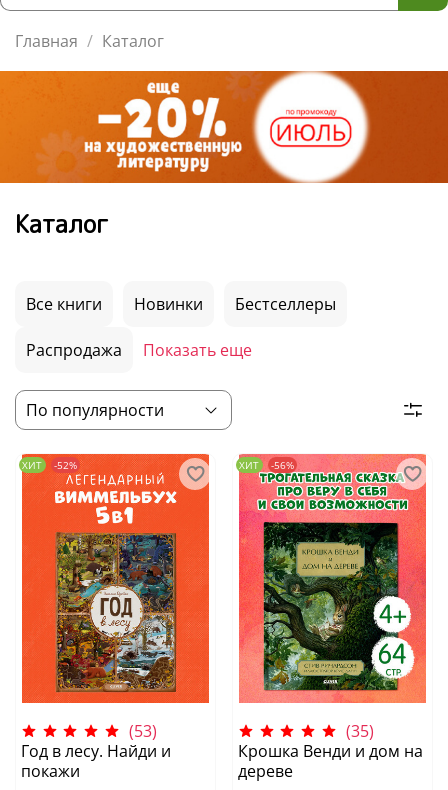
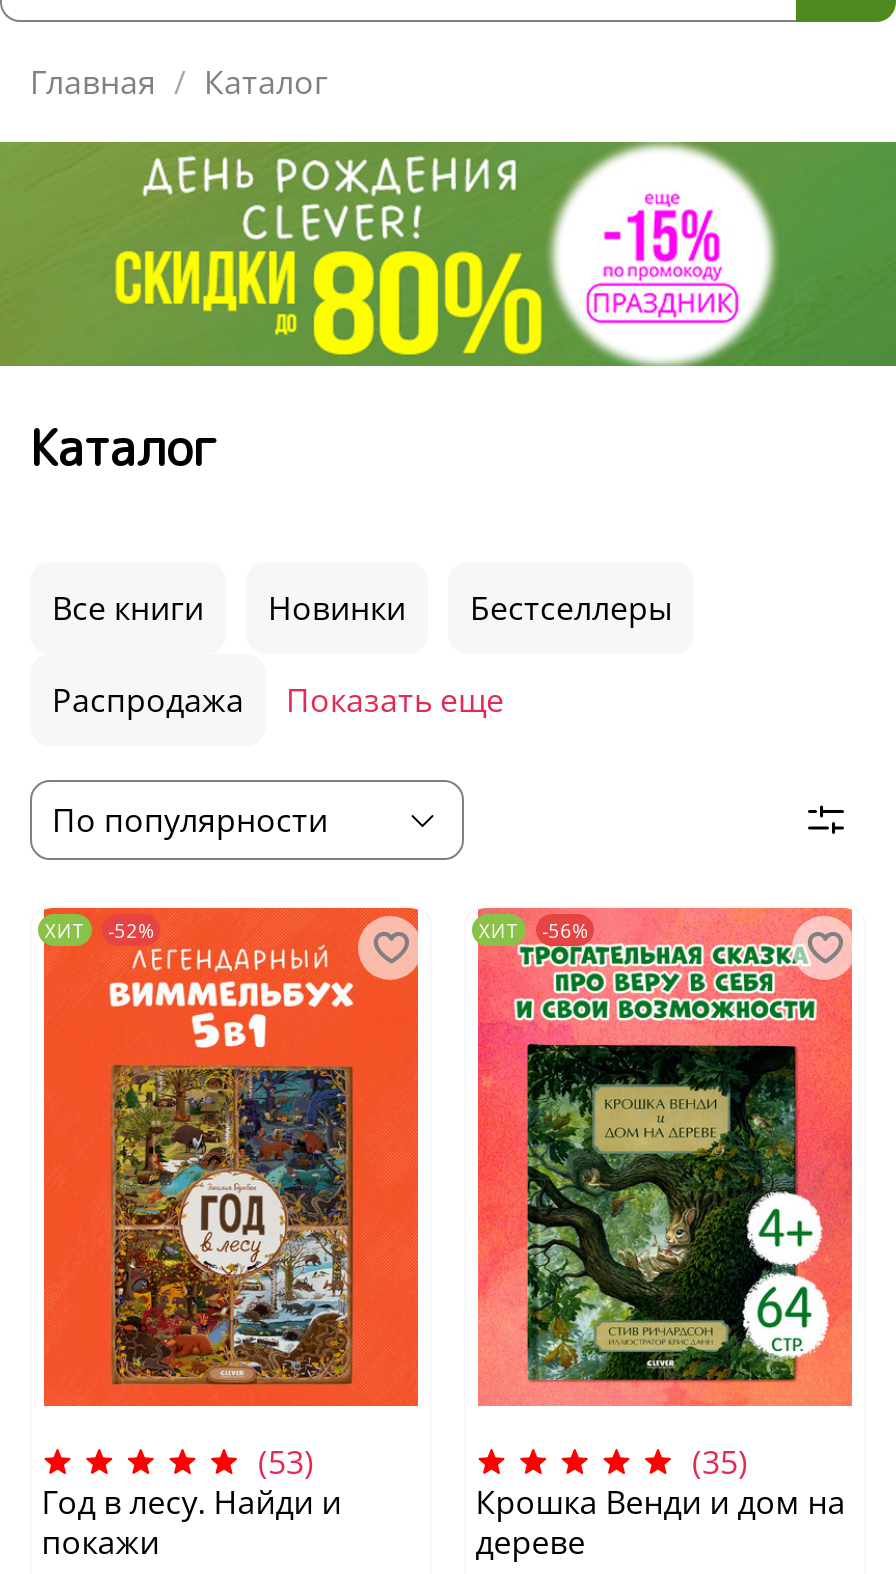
[3,70,445,184] [image] -> [6,140,890,368] [image]

